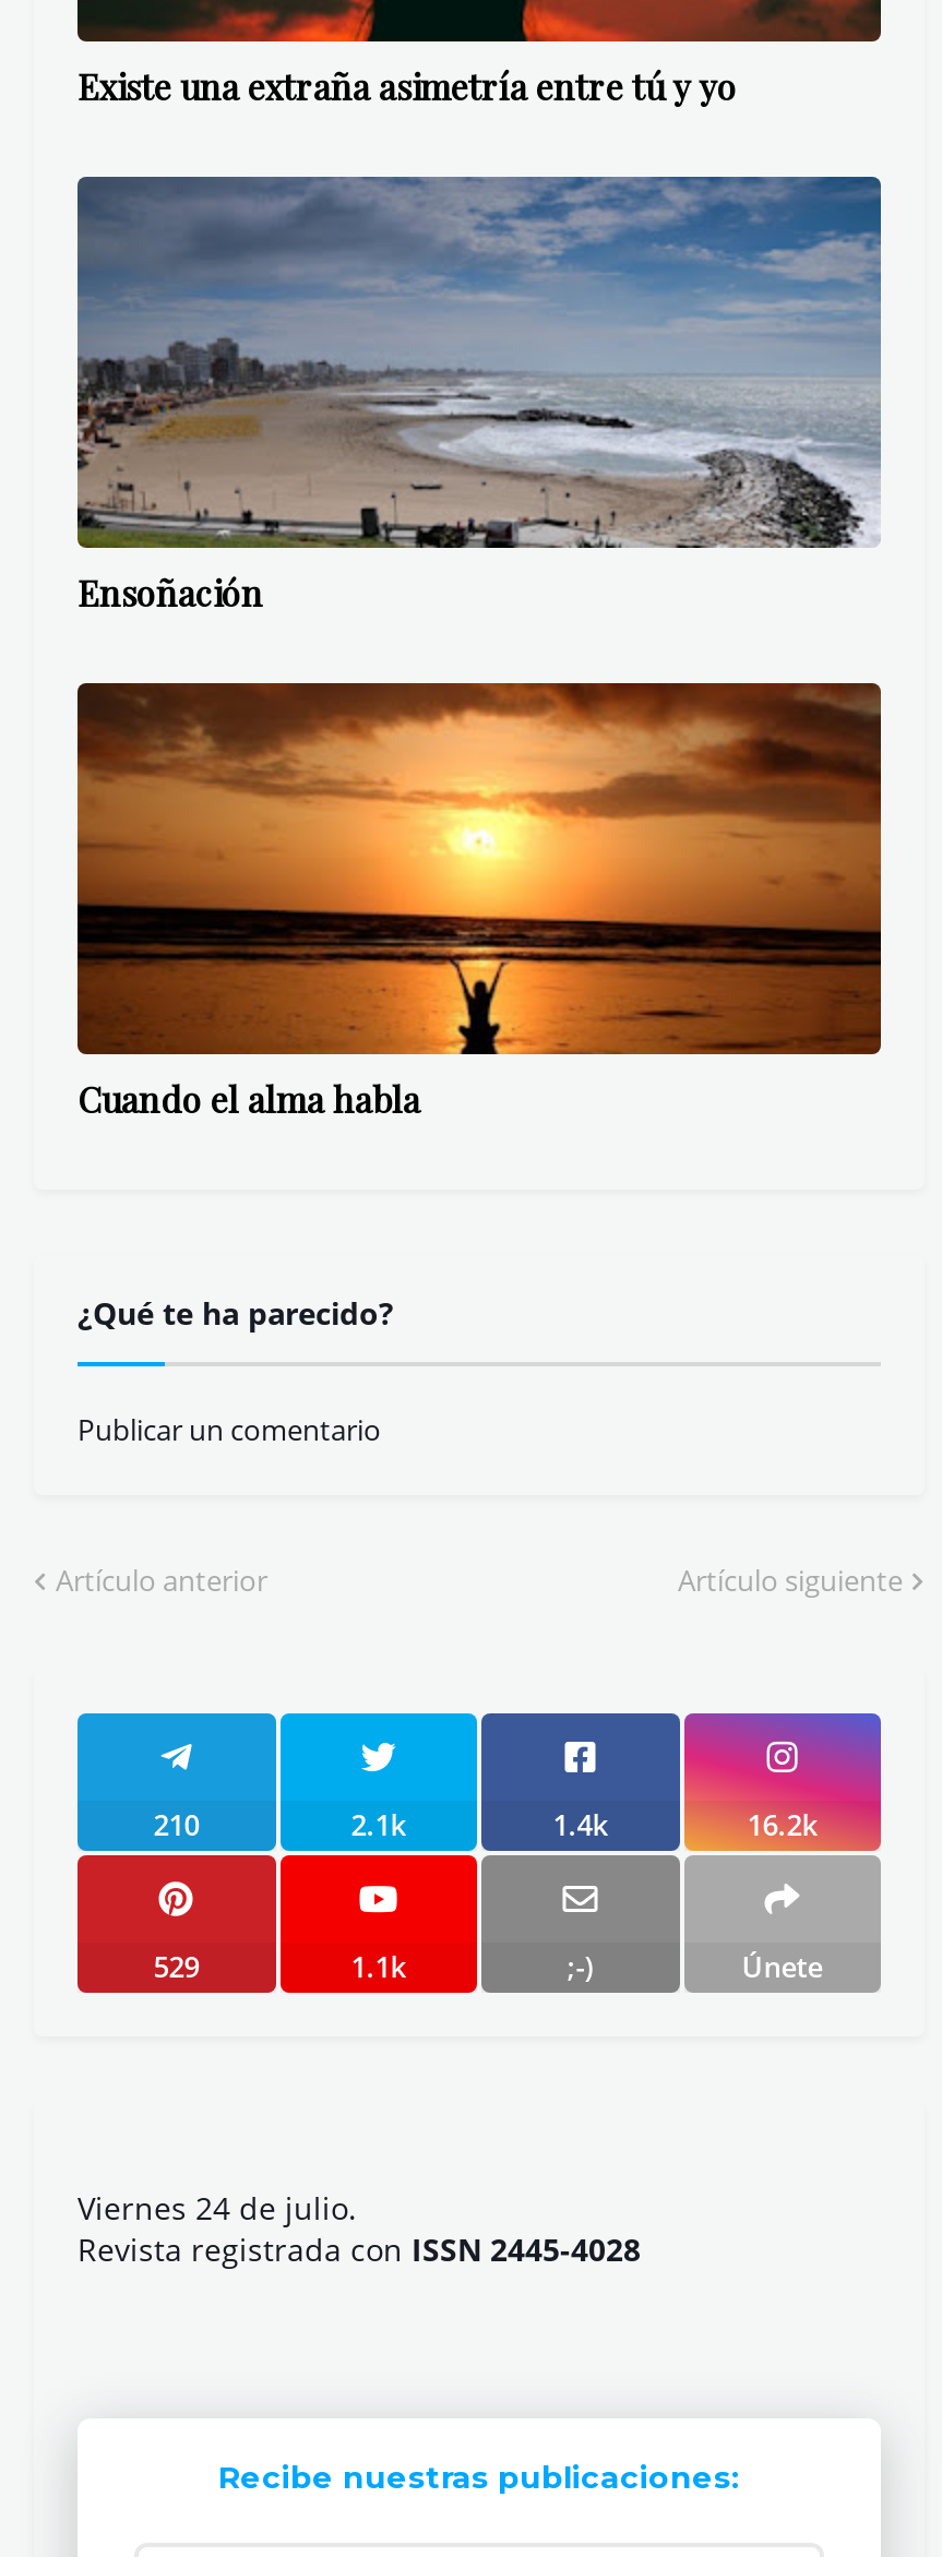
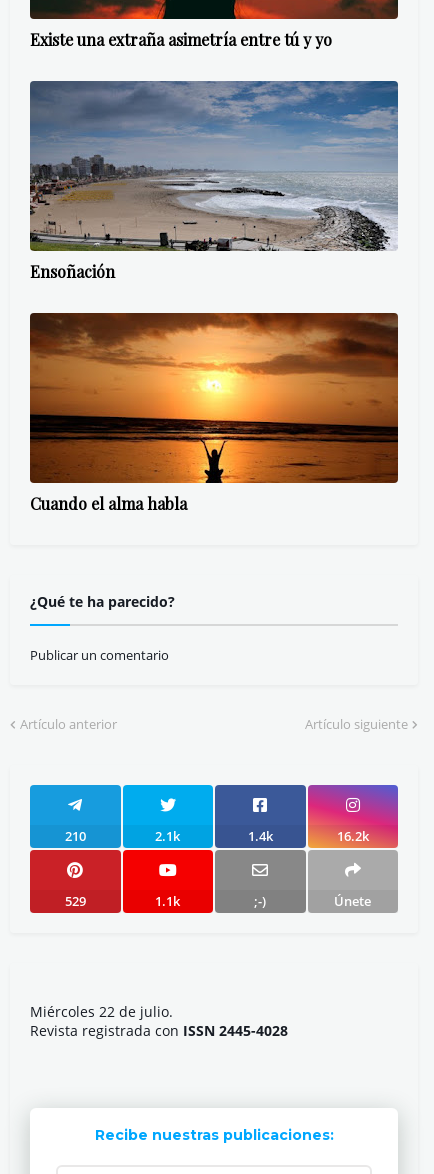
[77,2187,357,2229] Viernes 24 de julio. -> [30,1002,173,1021] Miércoles 22 de julio.

